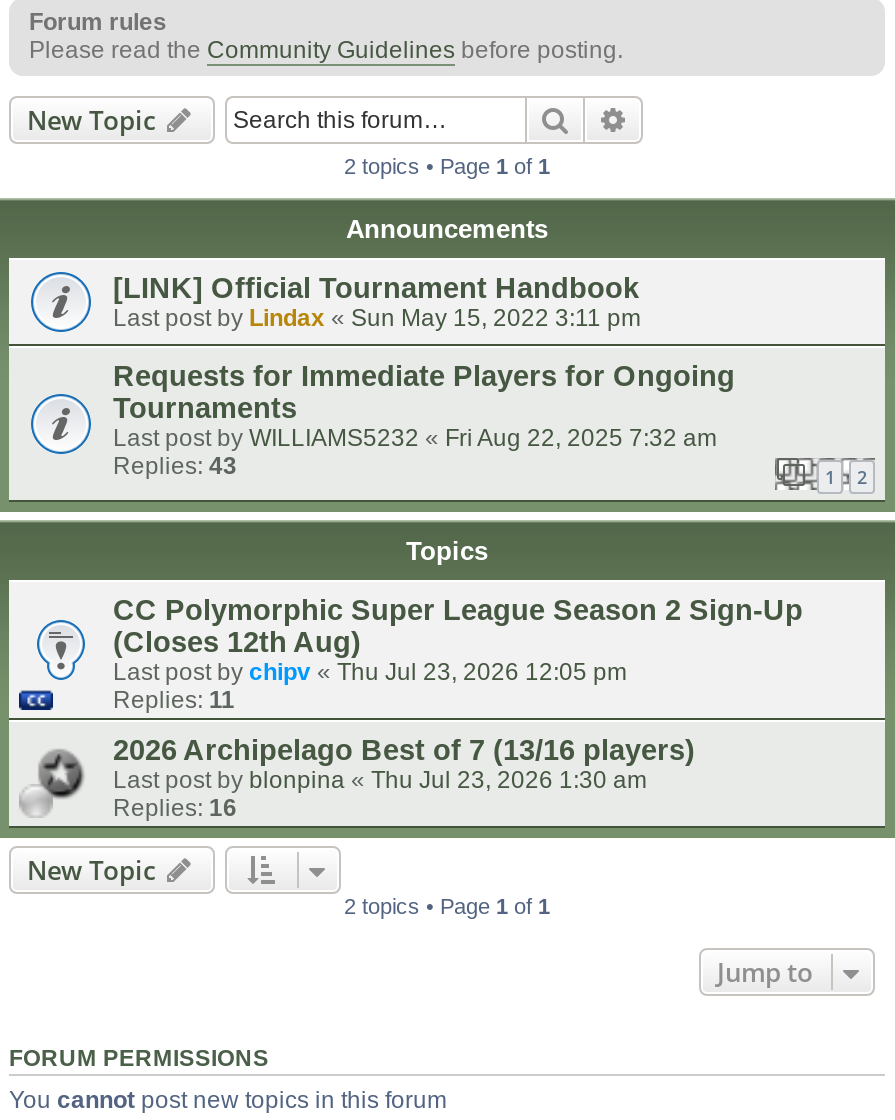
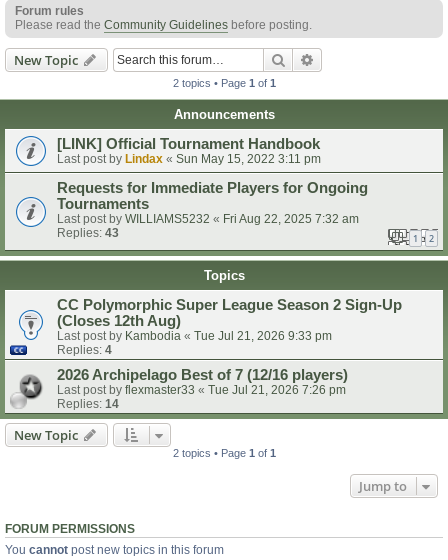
[113,658,627,686] Last post by chipv «Thu Jul 23, 2026 12:05 pm -> [57,329,332,343] Last post by Kambodia «Tue Jul 21, 2026 9:33 pm
[113,686,235,714] Replies: 11 -> [57,343,112,357] Replies: 4
[113,734,695,766] 2026 Archipelago Best of 7 (13/16 players) -> [57,367,348,383] 2026 Archipelago Best of 7 (12/16 players)
[113,766,647,794] Last post by blonpina «Thu Jul 23, 2026 1:30 am -> [57,383,346,397] Last post by flexmaster33 «Tue Jul 21, 2026 7:26 pm
[113,794,237,822] Replies: 16 -> [57,397,119,411] Replies: 14

